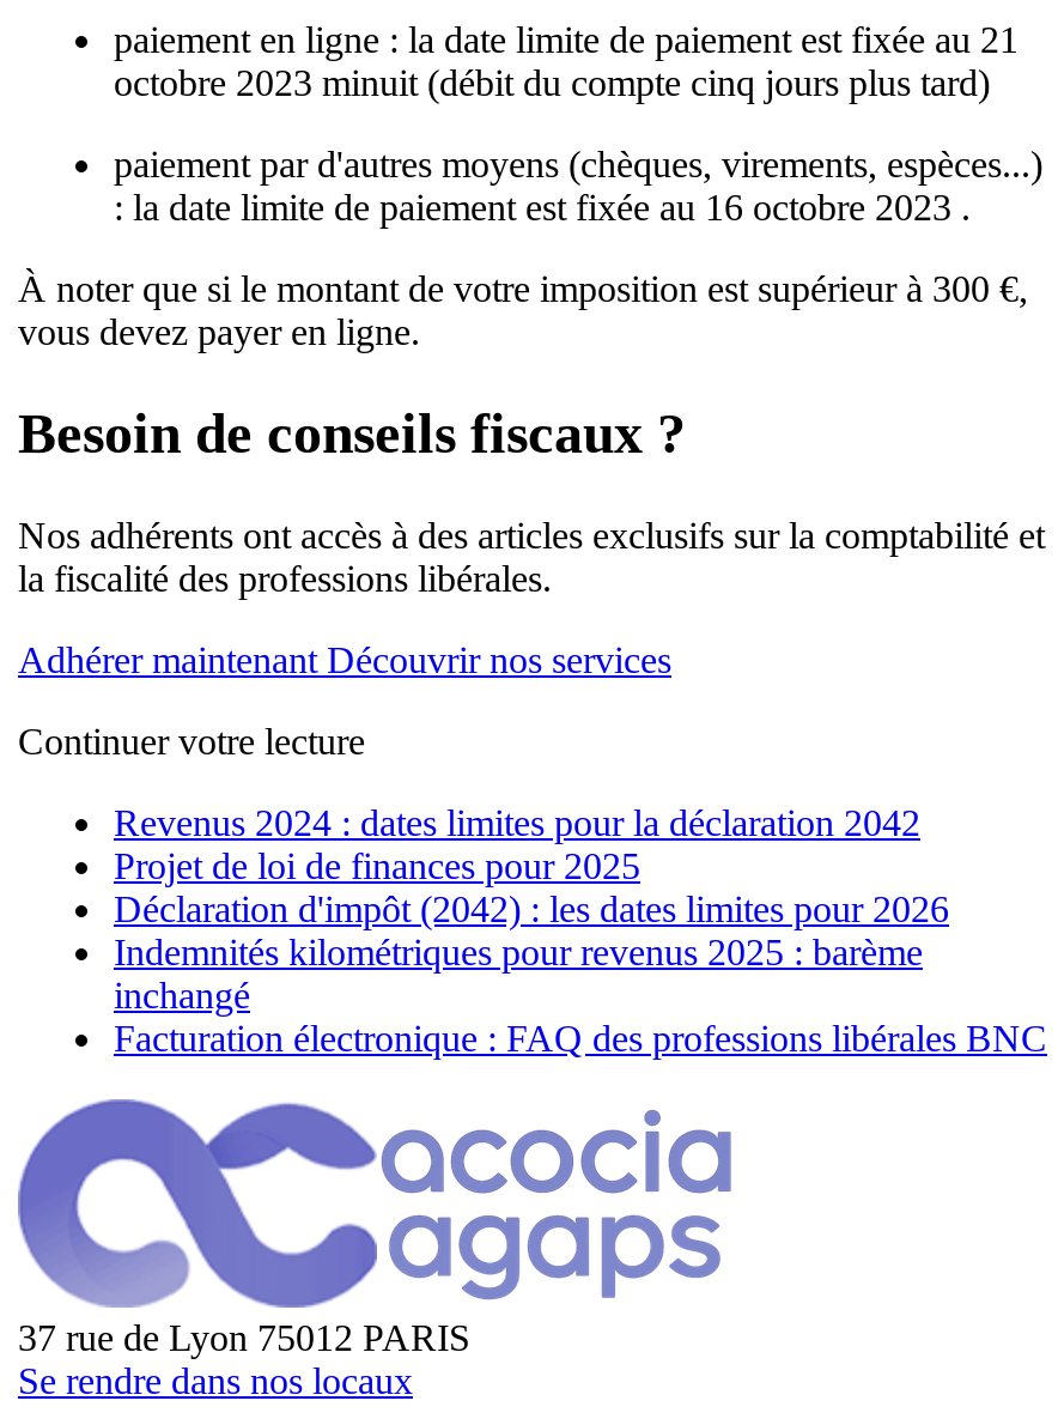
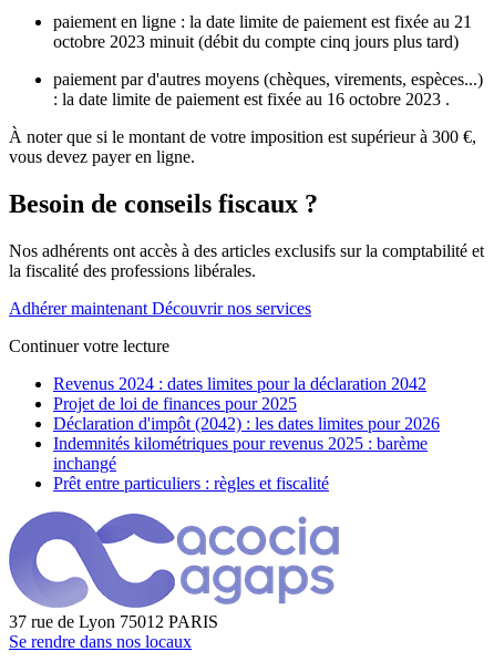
[114,1017,1047,1058] Facturation électronique : FAQ des professions libérales BNC -> [53,473,329,492] Prêt entre particuliers : règles et fiscalité

